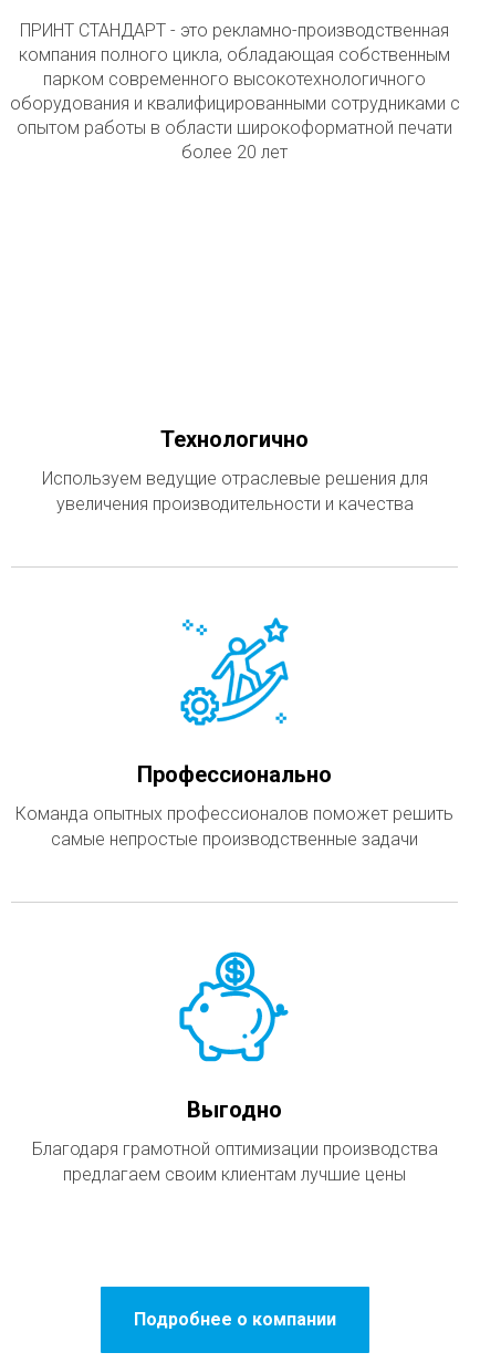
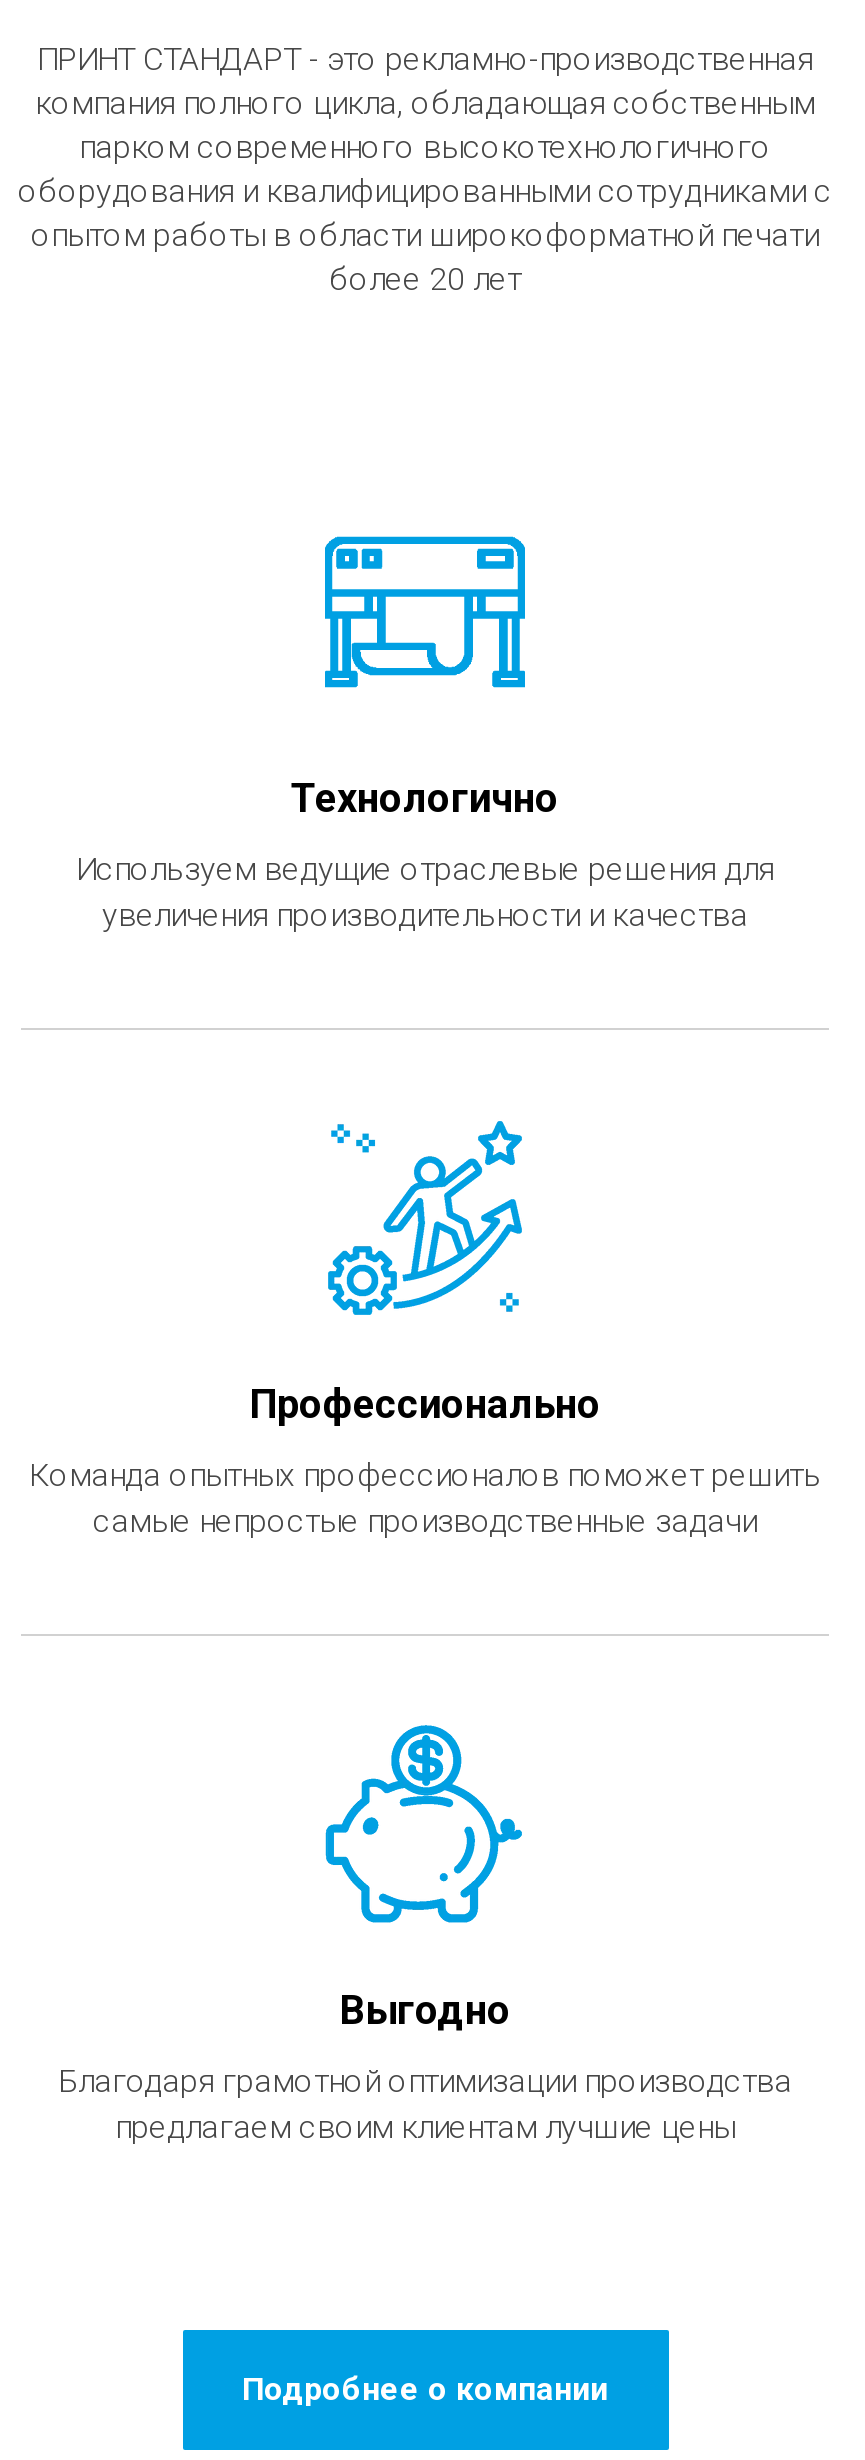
none -> [323,534,527,690] [image]

